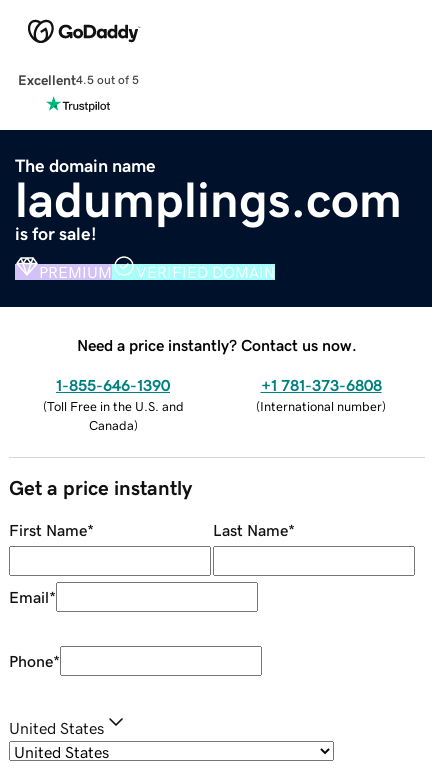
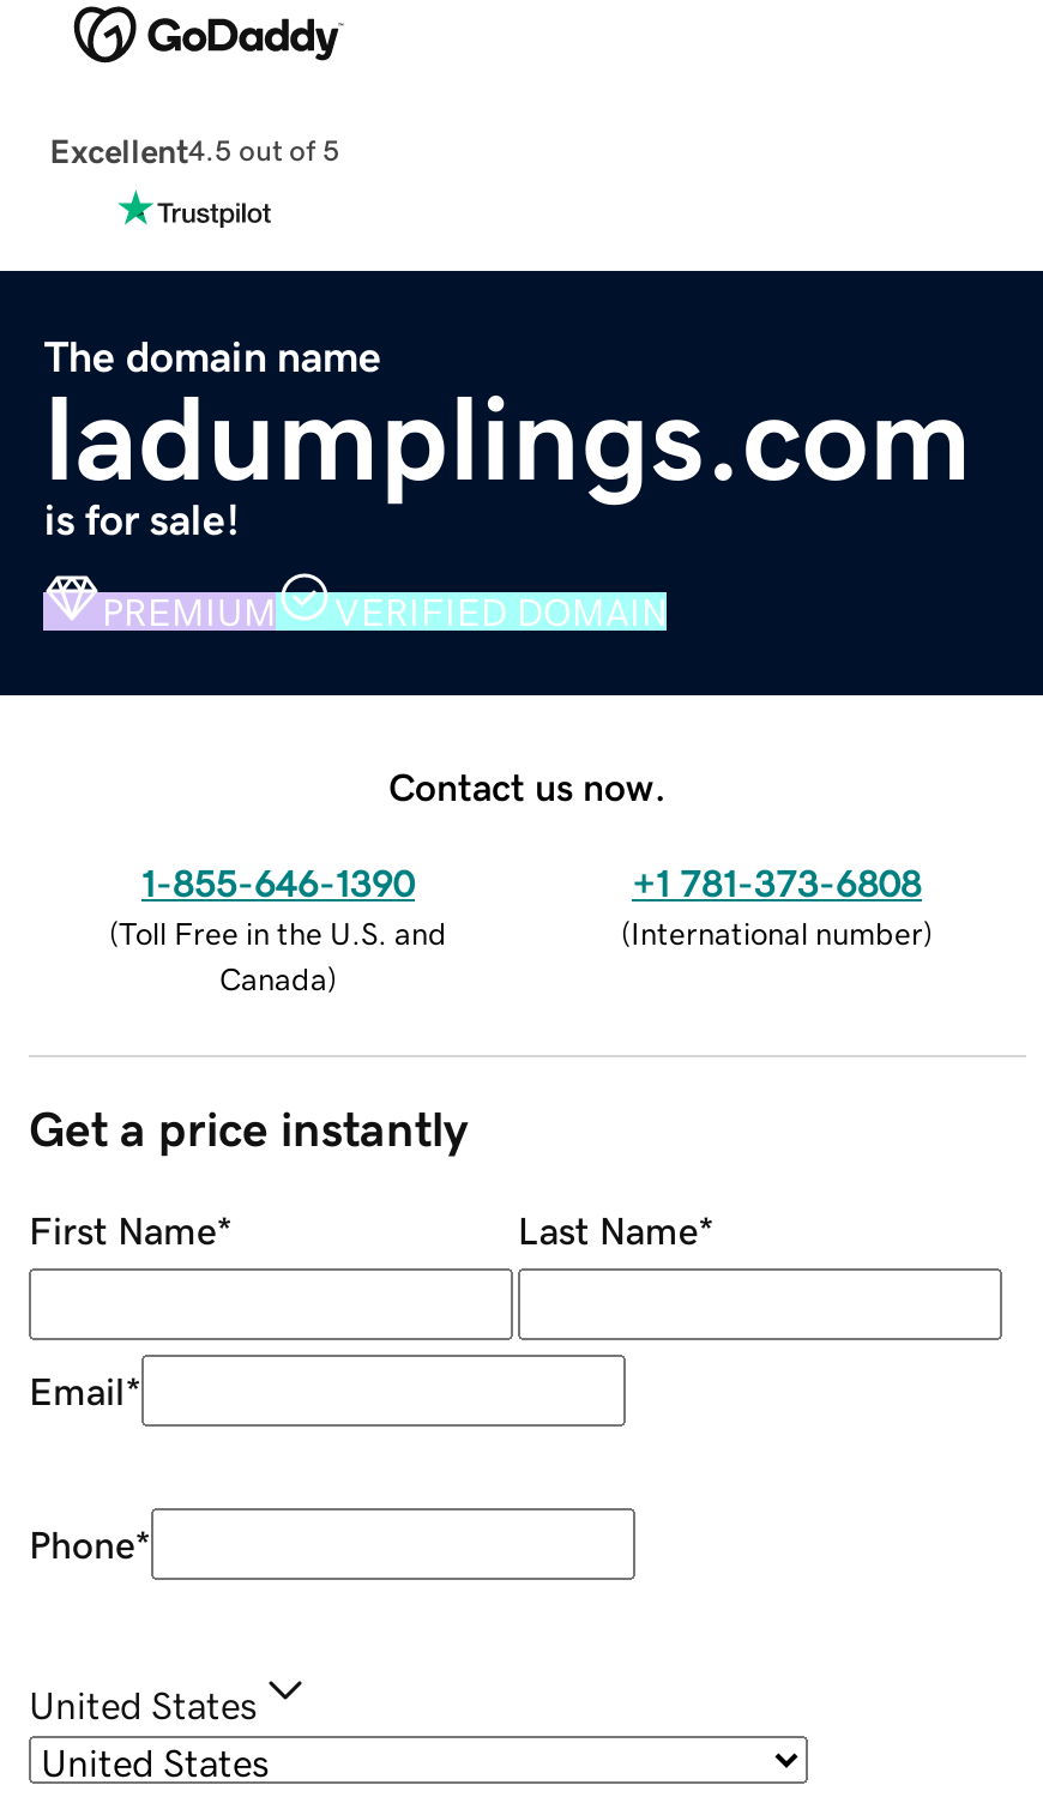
[77,337,357,353] Need a price instantly? Contact us now. -> [388,766,667,805] Contact us now.

